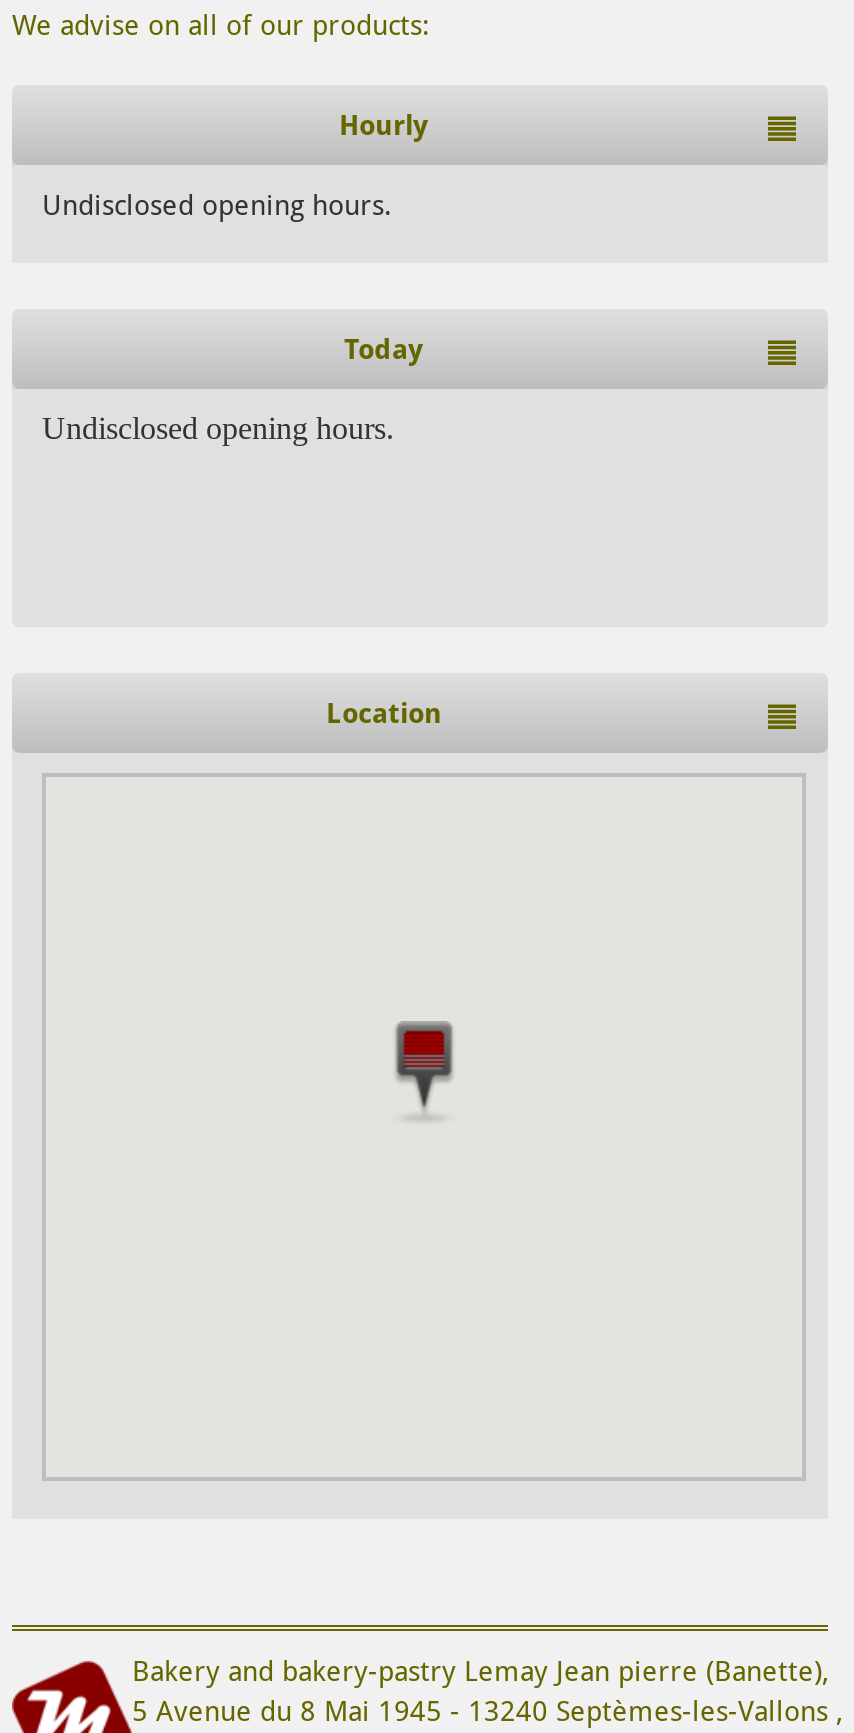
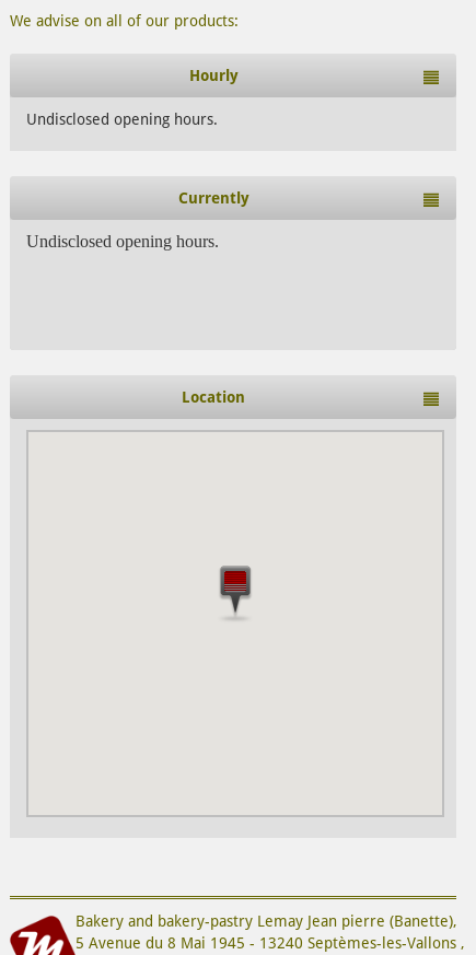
[344,333,424,365] Today -> [178,189,249,207] Currently

